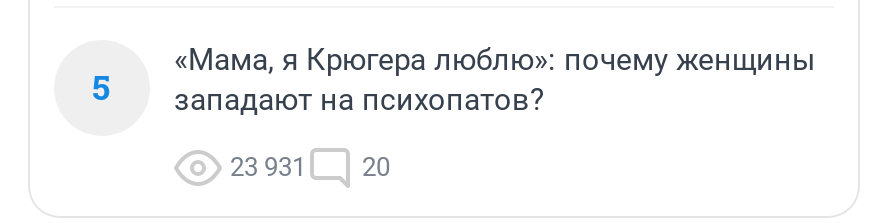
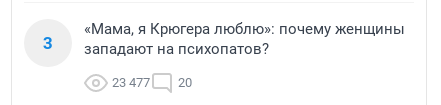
[92,64,544,118] 5 западают на психопатов? -> [43,31,269,58] 3 западают на психопатов?
[230,152,390,182] 23 931 20 -> [112,75,192,90] 23 477 20

